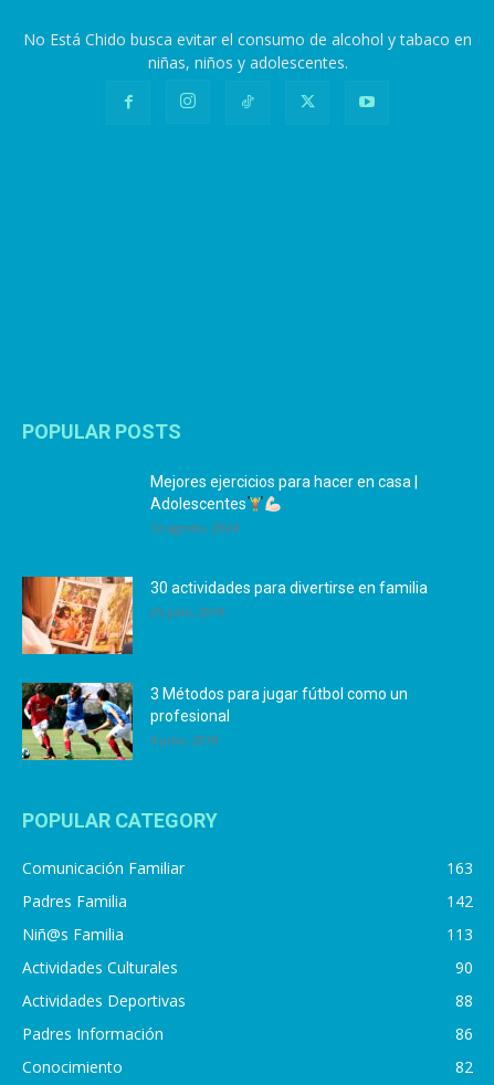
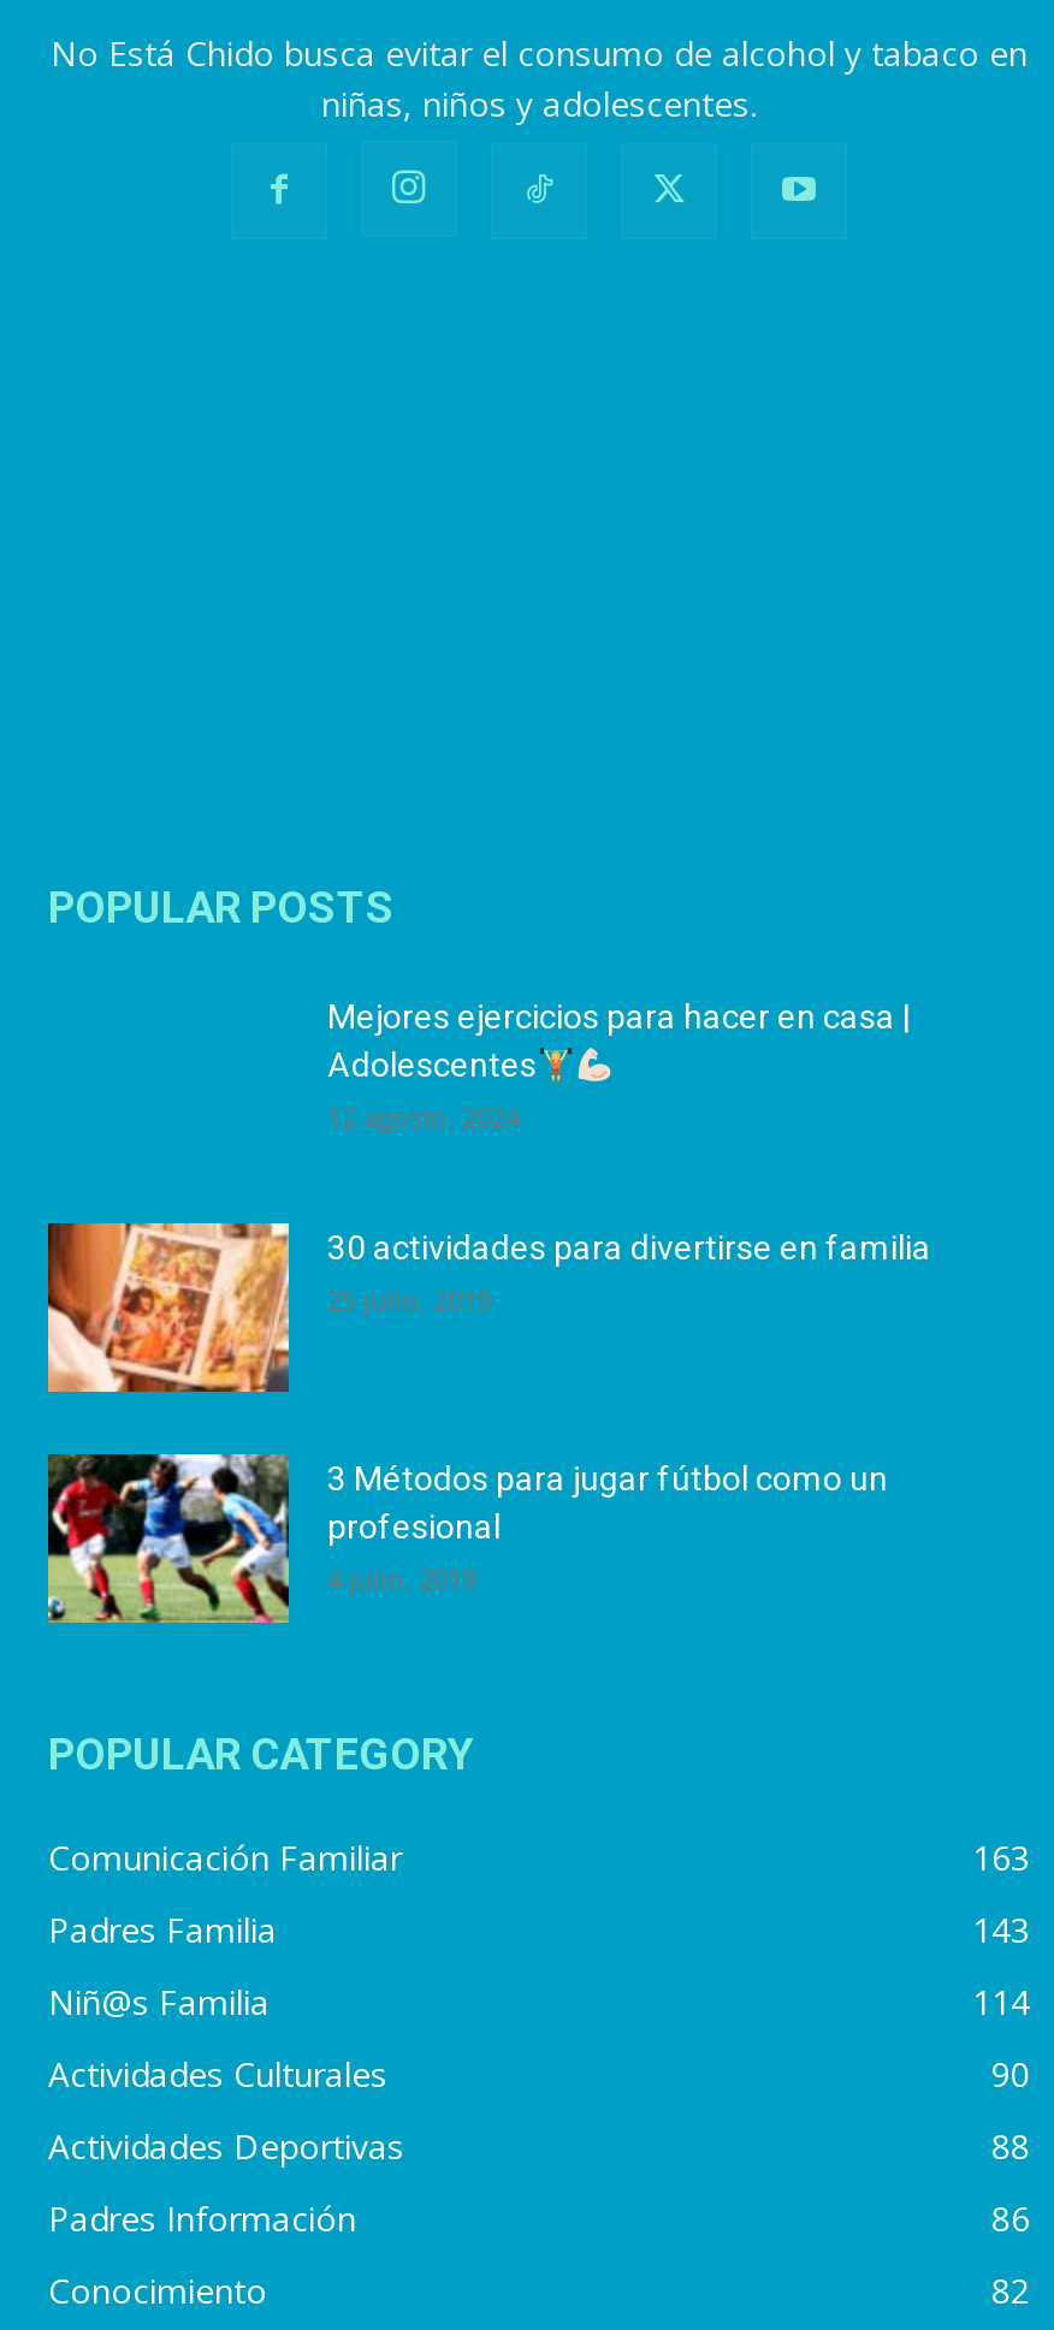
[446,891,473,912] 142 -> [972,1908,1030,1953] 143
[446,924,473,945] 113 -> [972,1980,1030,2026] 114

